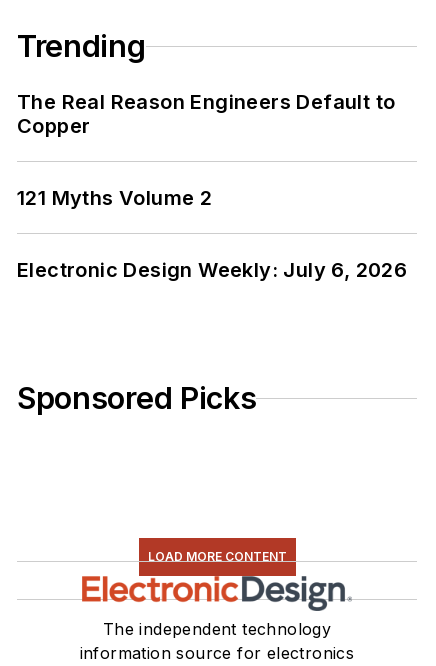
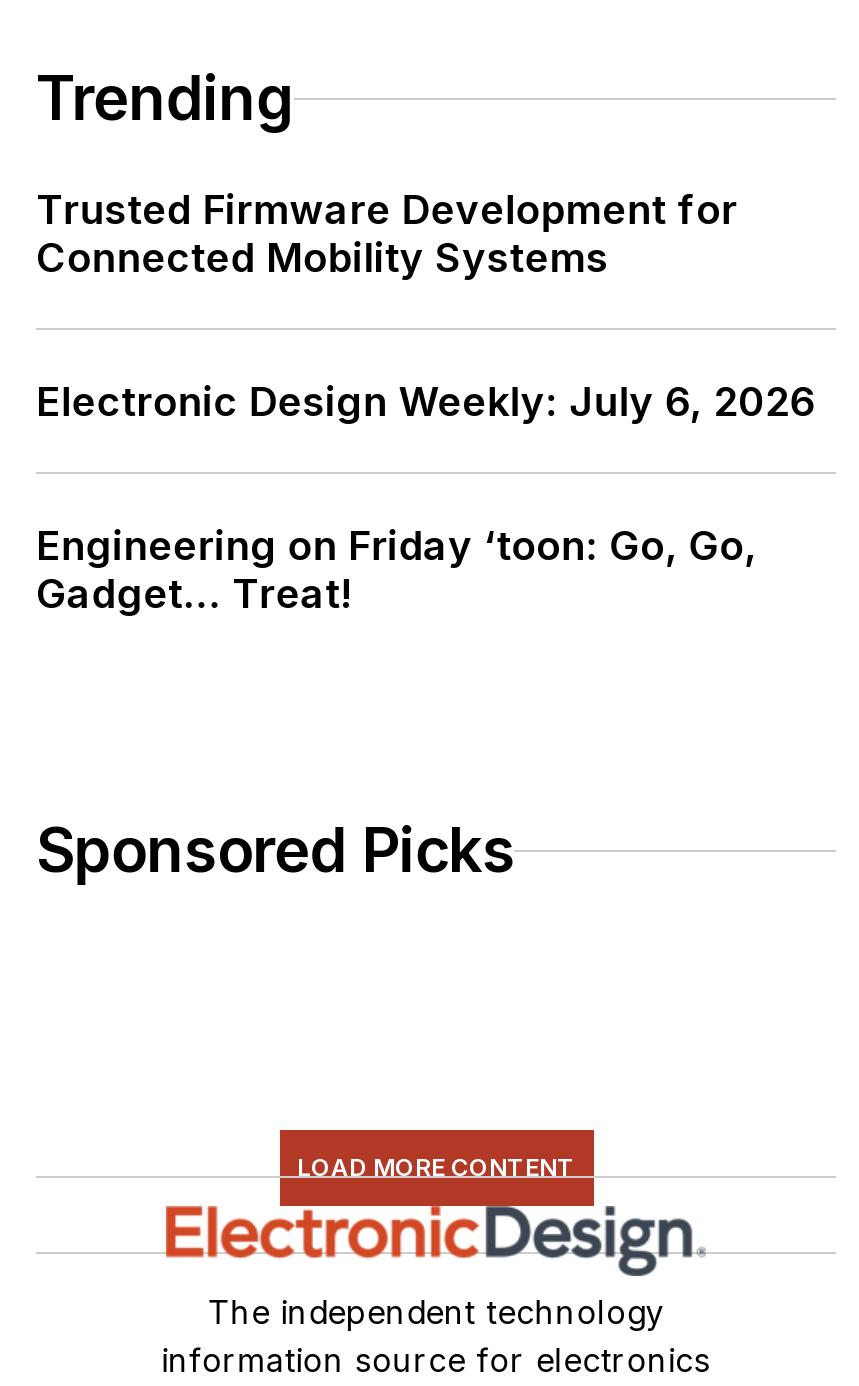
[17,90,395,210] The Real Reason Engineers Default to | Copper | 121 Myths Volume 2 -> [36,186,738,282] Trusted Firmware Development for | Connected Mobility Systems
moved [17,258,407,282] -> [36,378,816,426]: Electronic Design Weekly: July 6, 2026
none -> [36,522,757,618] Engineering on Friday ‘toon: Go, Go, | Gadget... Treat!

